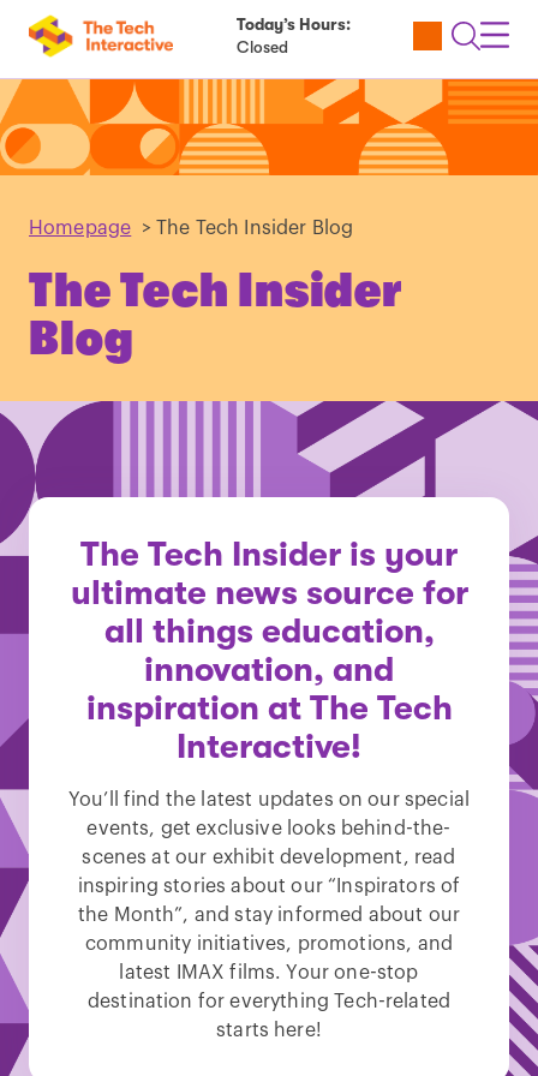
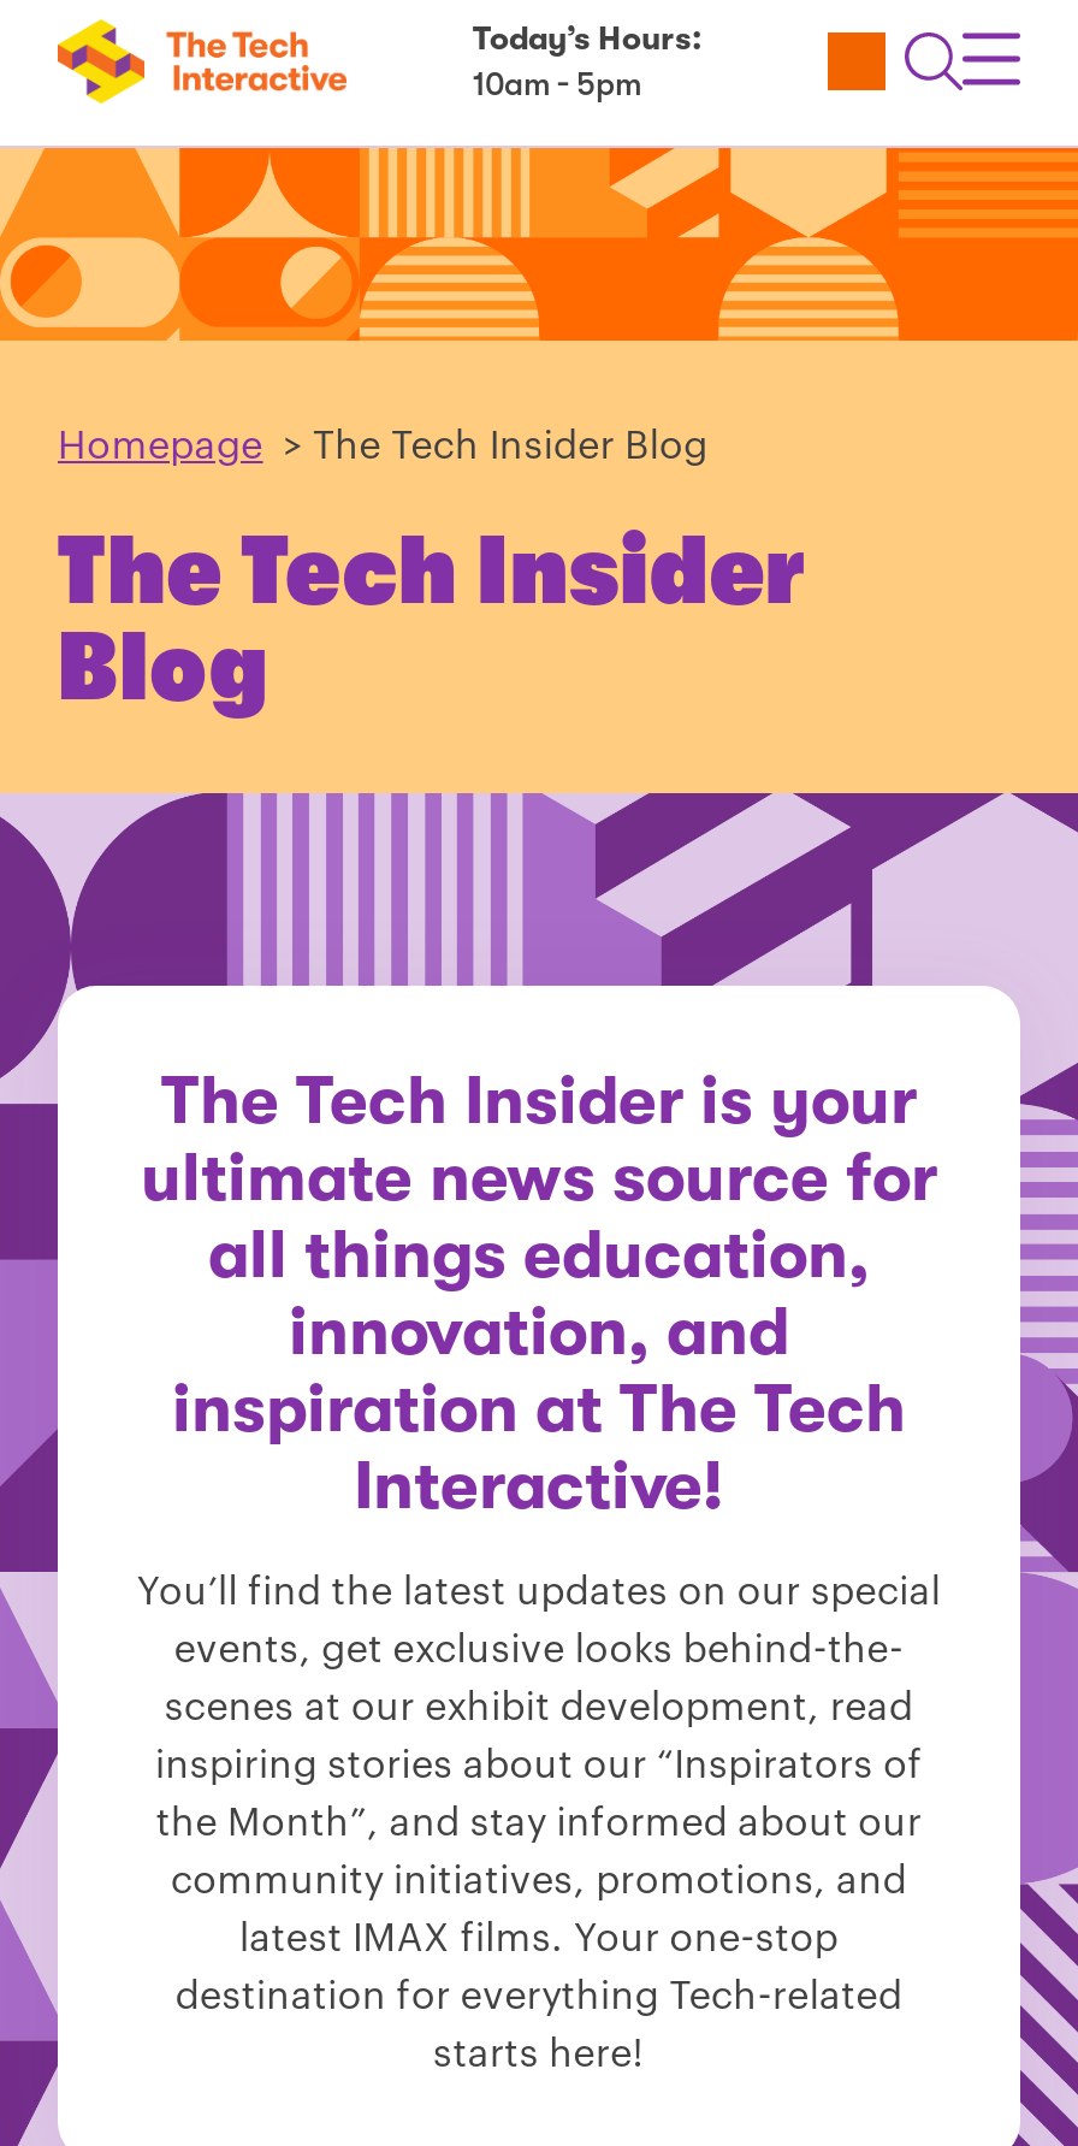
[236,38,288,56] Closed -> [473,66,641,102] 10am - 5pm

